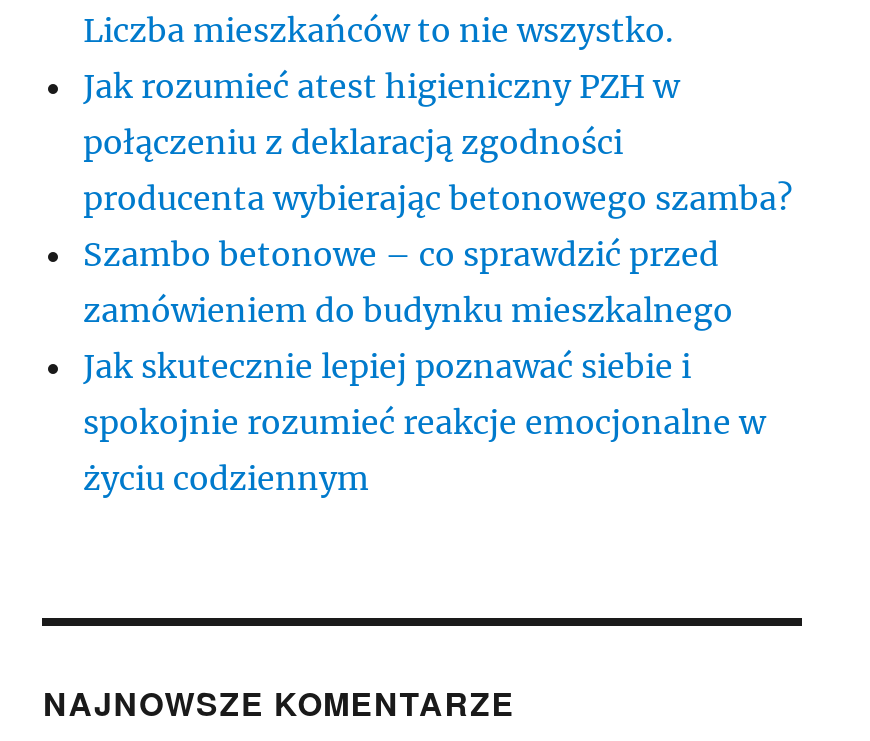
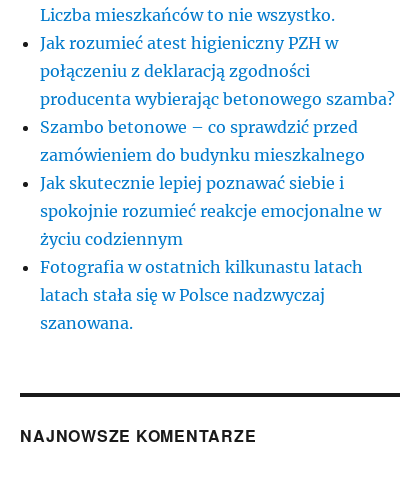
none -> [40,257,363,333] Fotografia w ostatnich kilkunastu latach | latach stała się w Polsce nadzwyczaj | szanowana.

